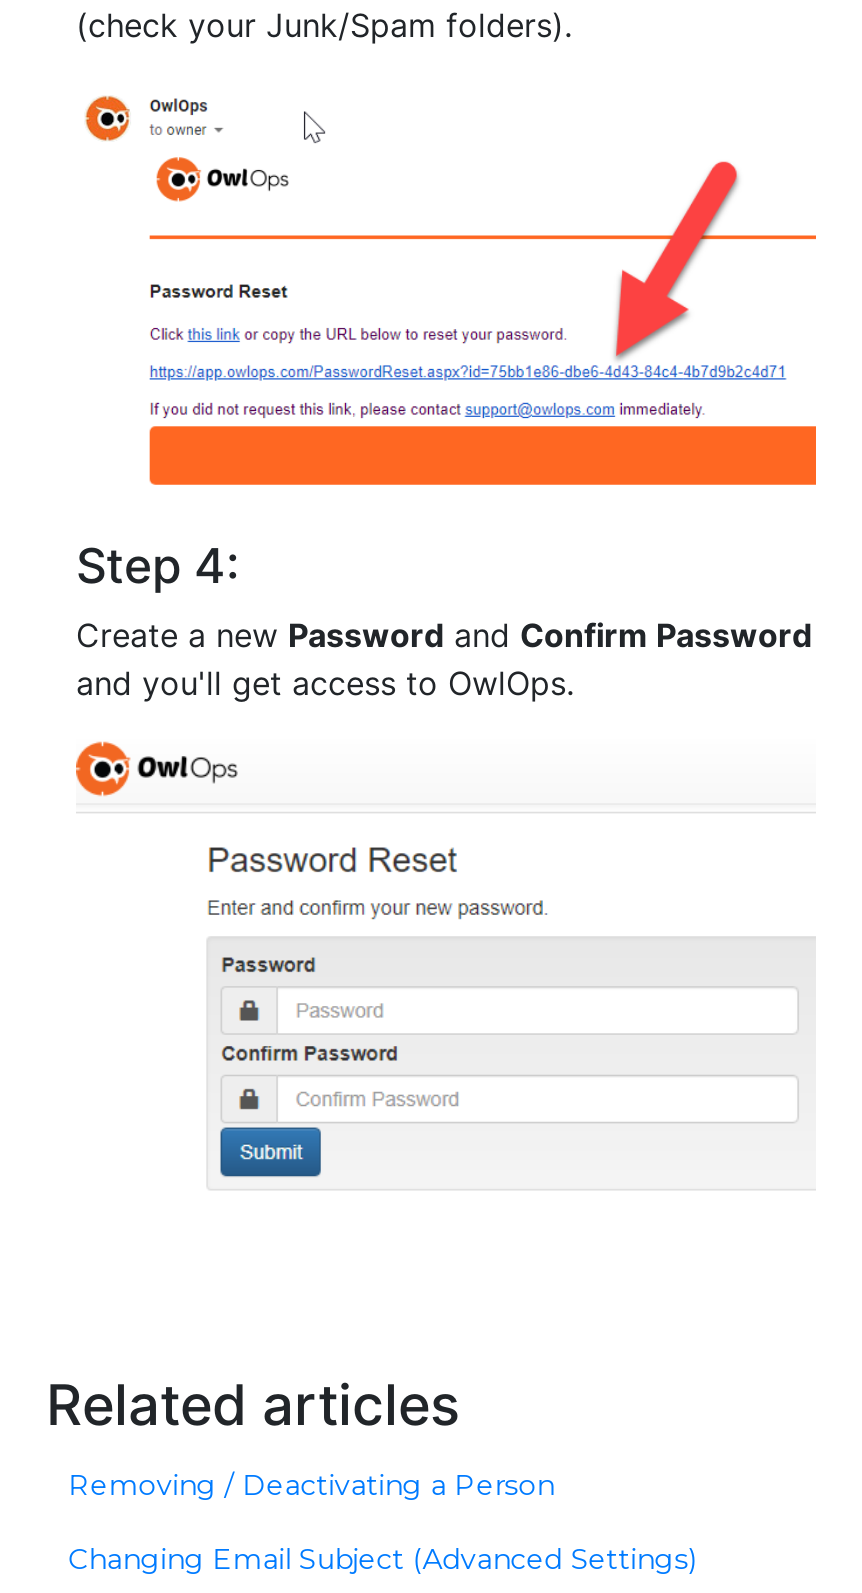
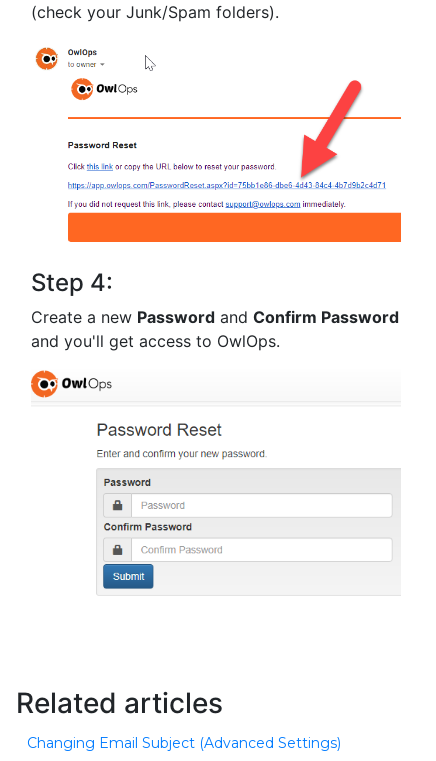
[68,1467,554,1503] Removing / Deactivating a Person -> none

